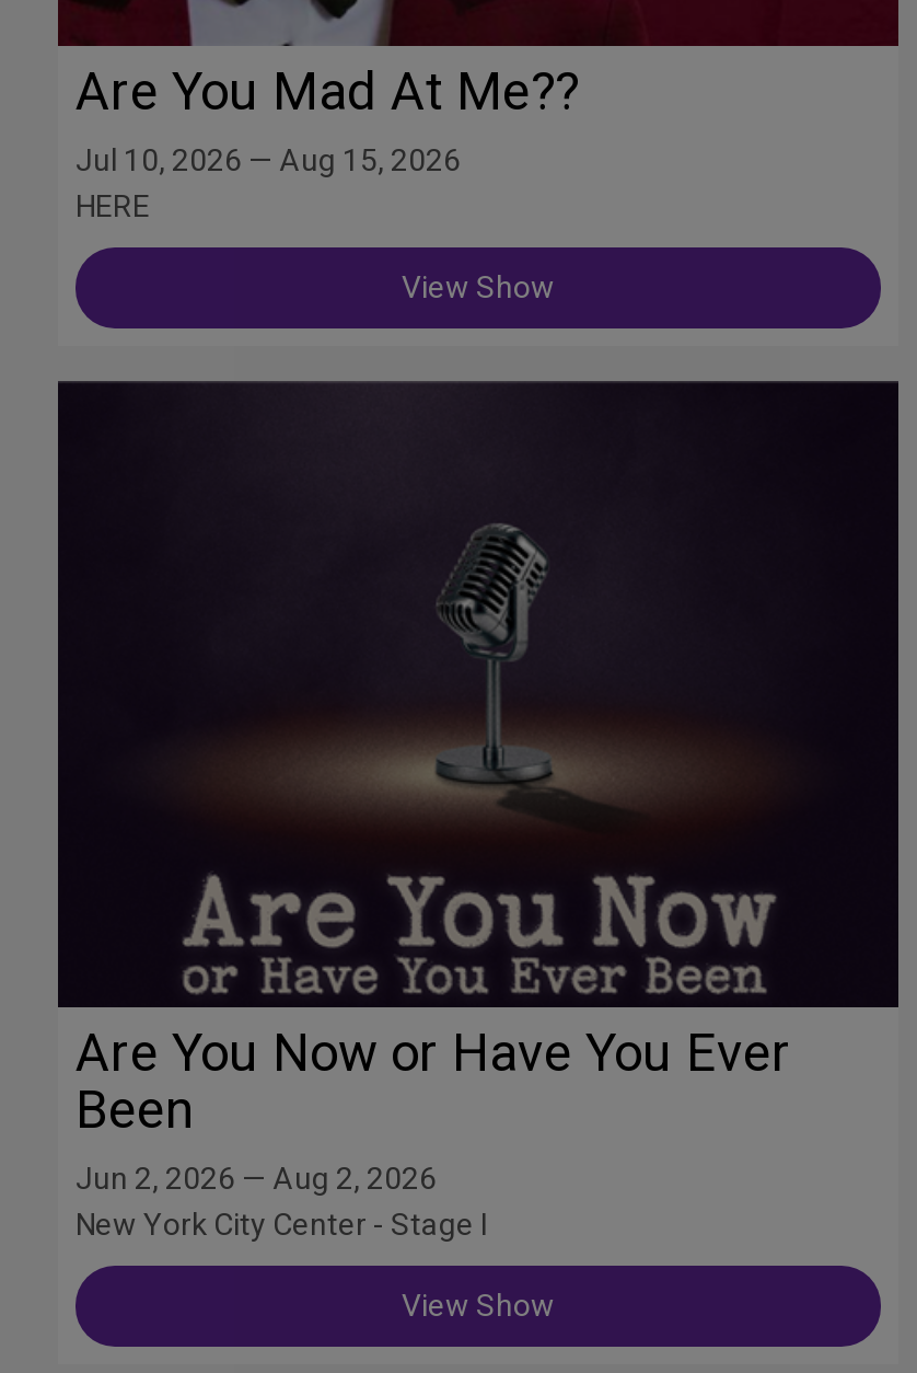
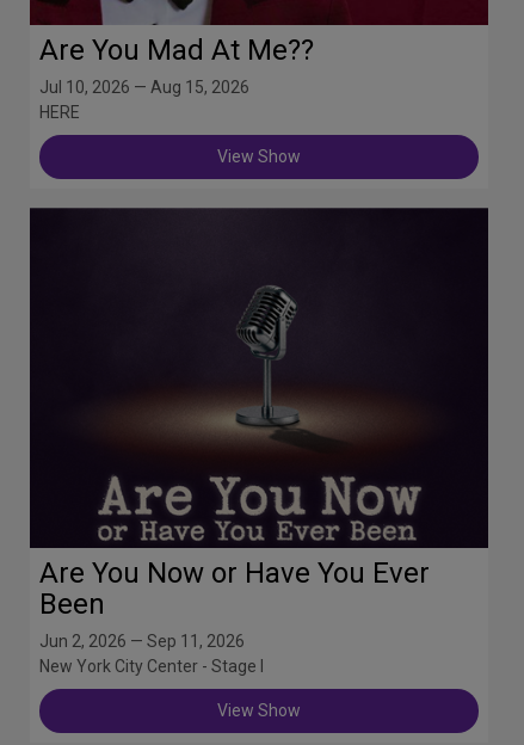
[76,1159,437,1194] Jun 2, 2026 — Aug 2, 2026 -> [39,632,245,651] Jun 2, 2026 — Sep 11, 2026

